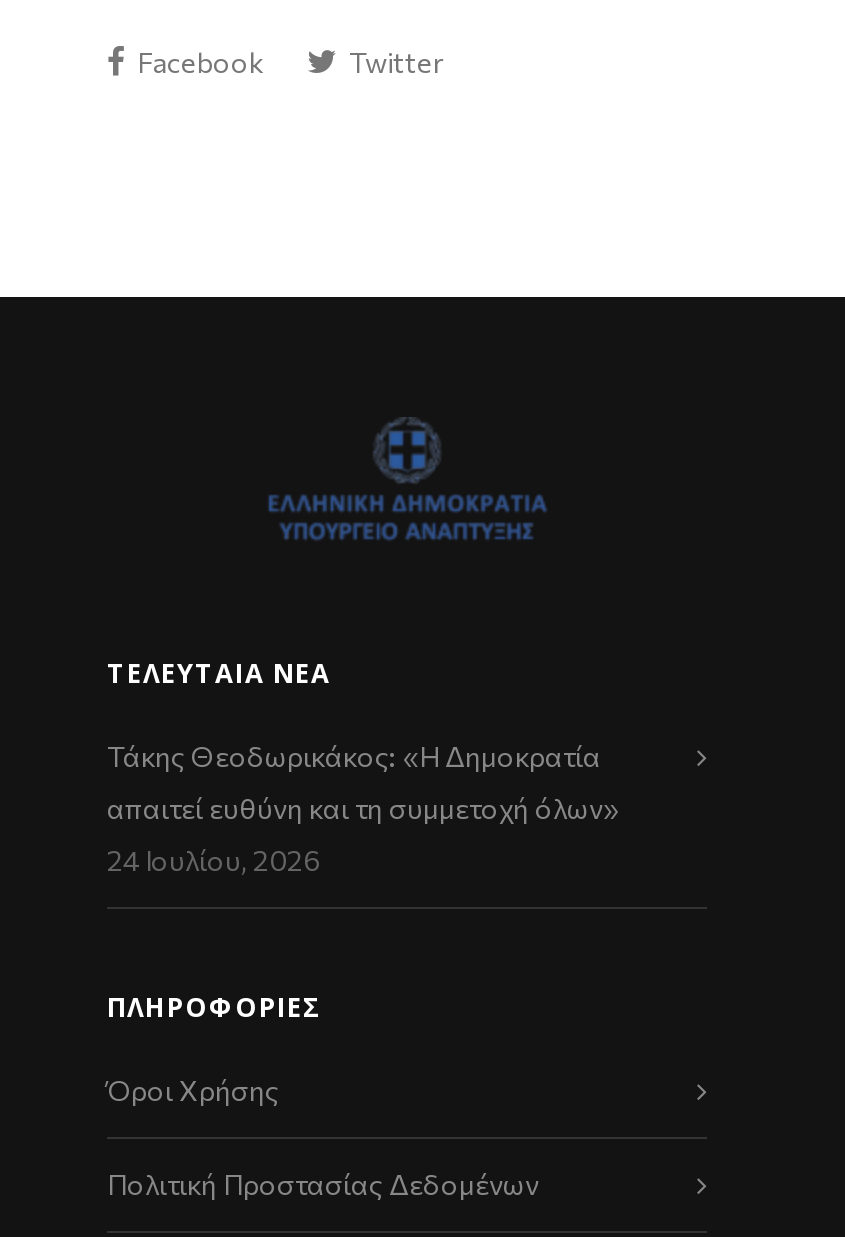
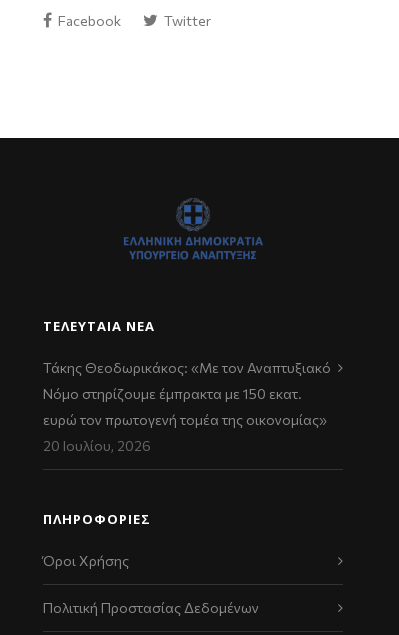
[107,739,619,877] Τάκης Θεοδωρικάκος: «Η Δημοκρατία | απαιτεί ευθύνη και τη συμμετοχή όλων» | 24 Ιουλίου, 2026 -> [43,359,331,454] Τάκης Θεοδωρικάκος: «Με τον Αναπτυξιακό | Νόμο στηρίζουμε έμπρακτα με 150 εκατ. | ευρώ τον πρωτογενή τομέα της οικονομίας» | 20 Ιουλίου, 2026

